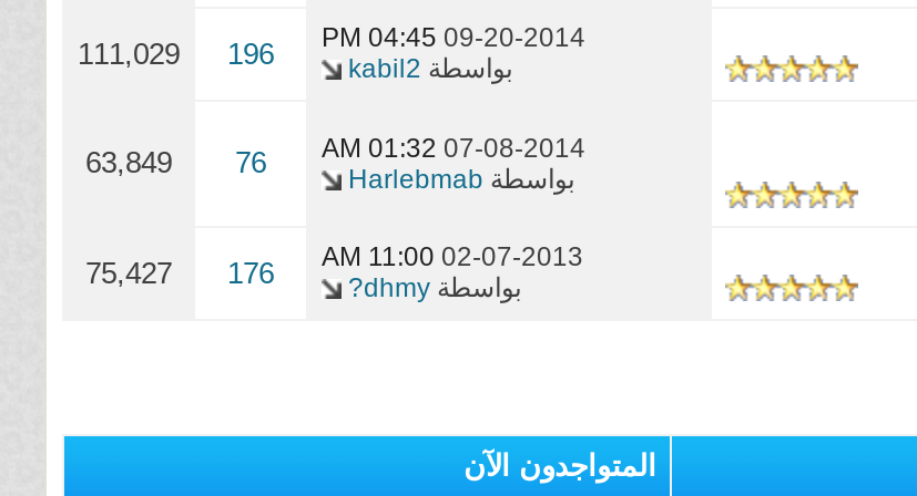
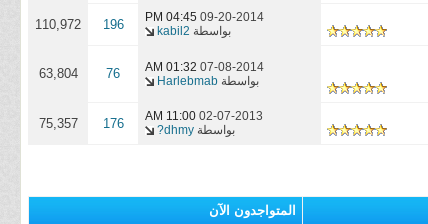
[78,38,274,71] 111,029 196 -> [35,17,123,32] 110,972 196
[85,146,266,179] 63,849 76 -> [38,66,120,81] 63,804 76
[85,257,274,290] 75,427 176 -> [38,116,123,131] 75,357 176

